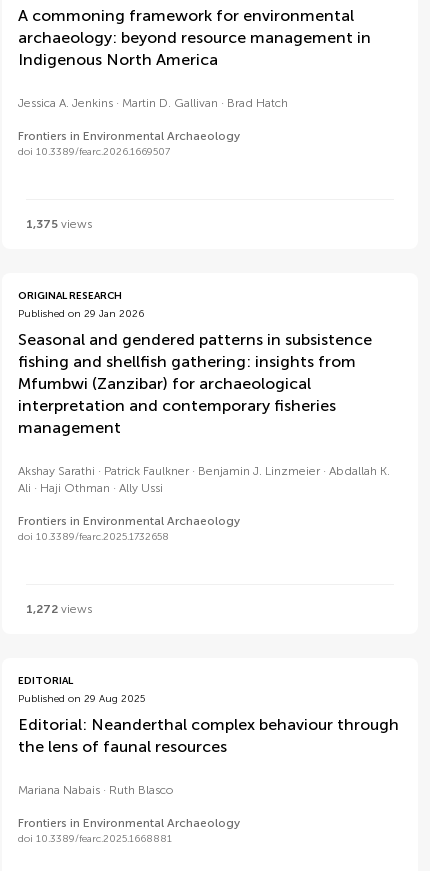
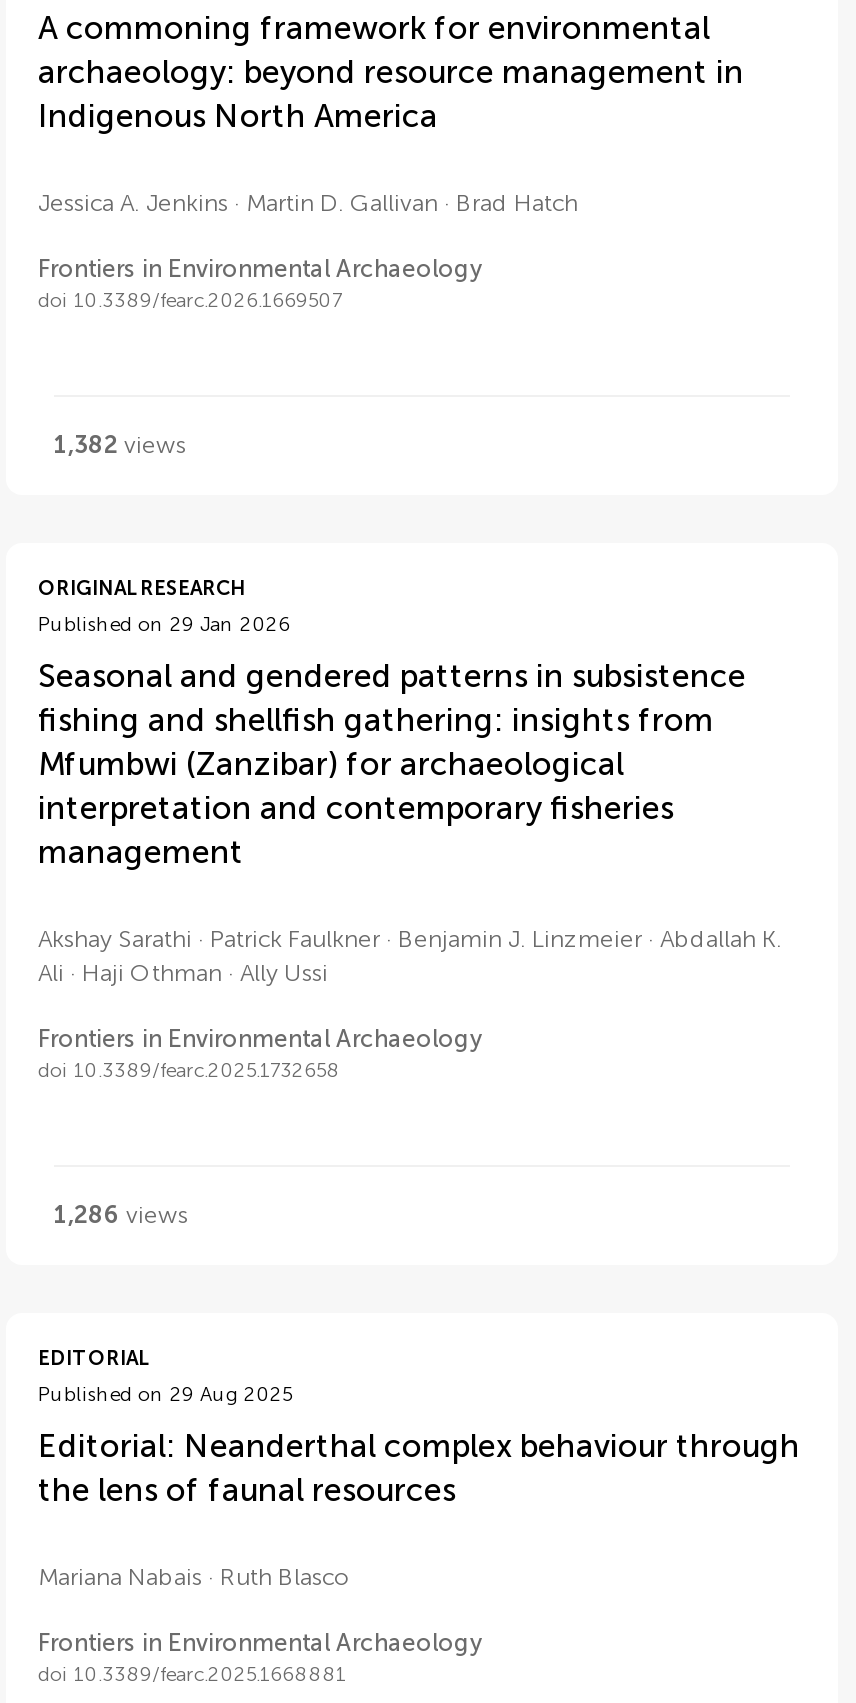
[26,217,92,231] 1,375 views -> [54,431,186,459] 1,382 views
[26,602,92,616] 1,272 views -> [54,1201,188,1229] 1,286 views

